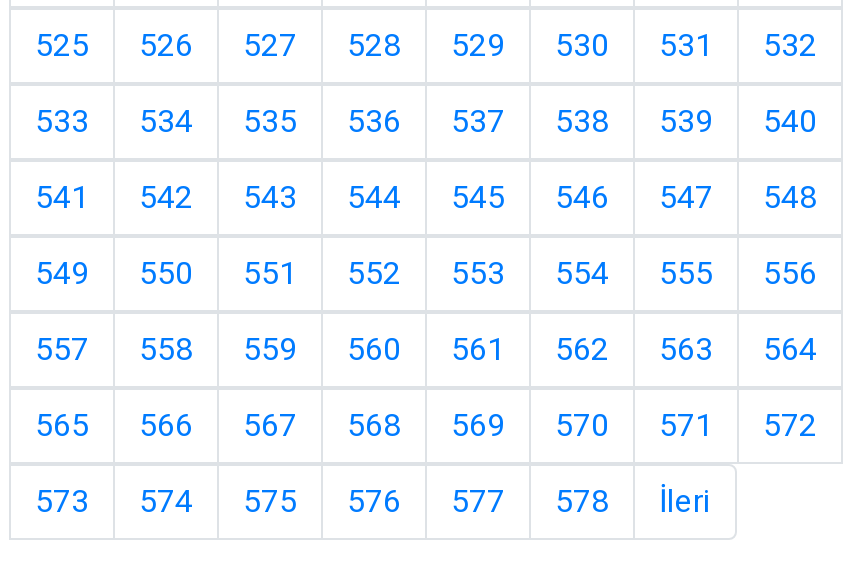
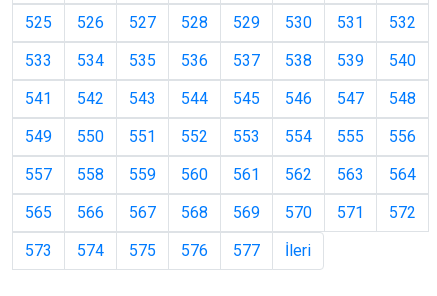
[555,482,609,520] 578 -> none

